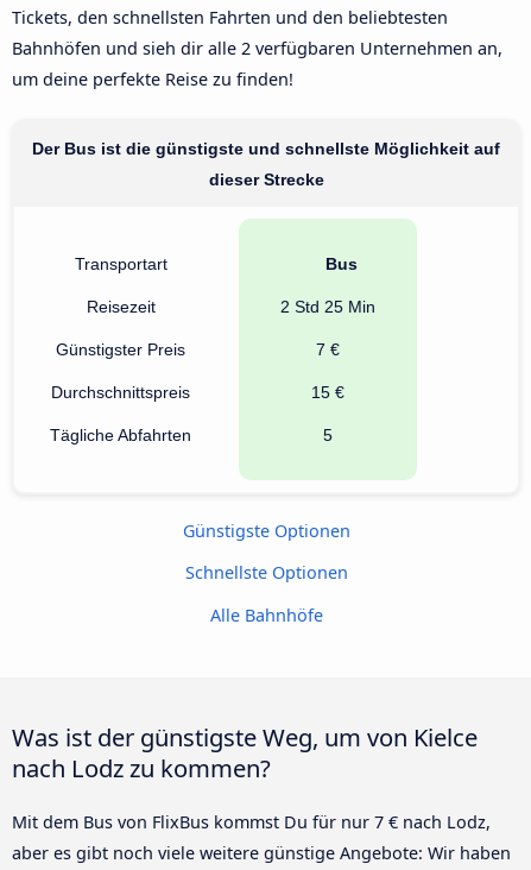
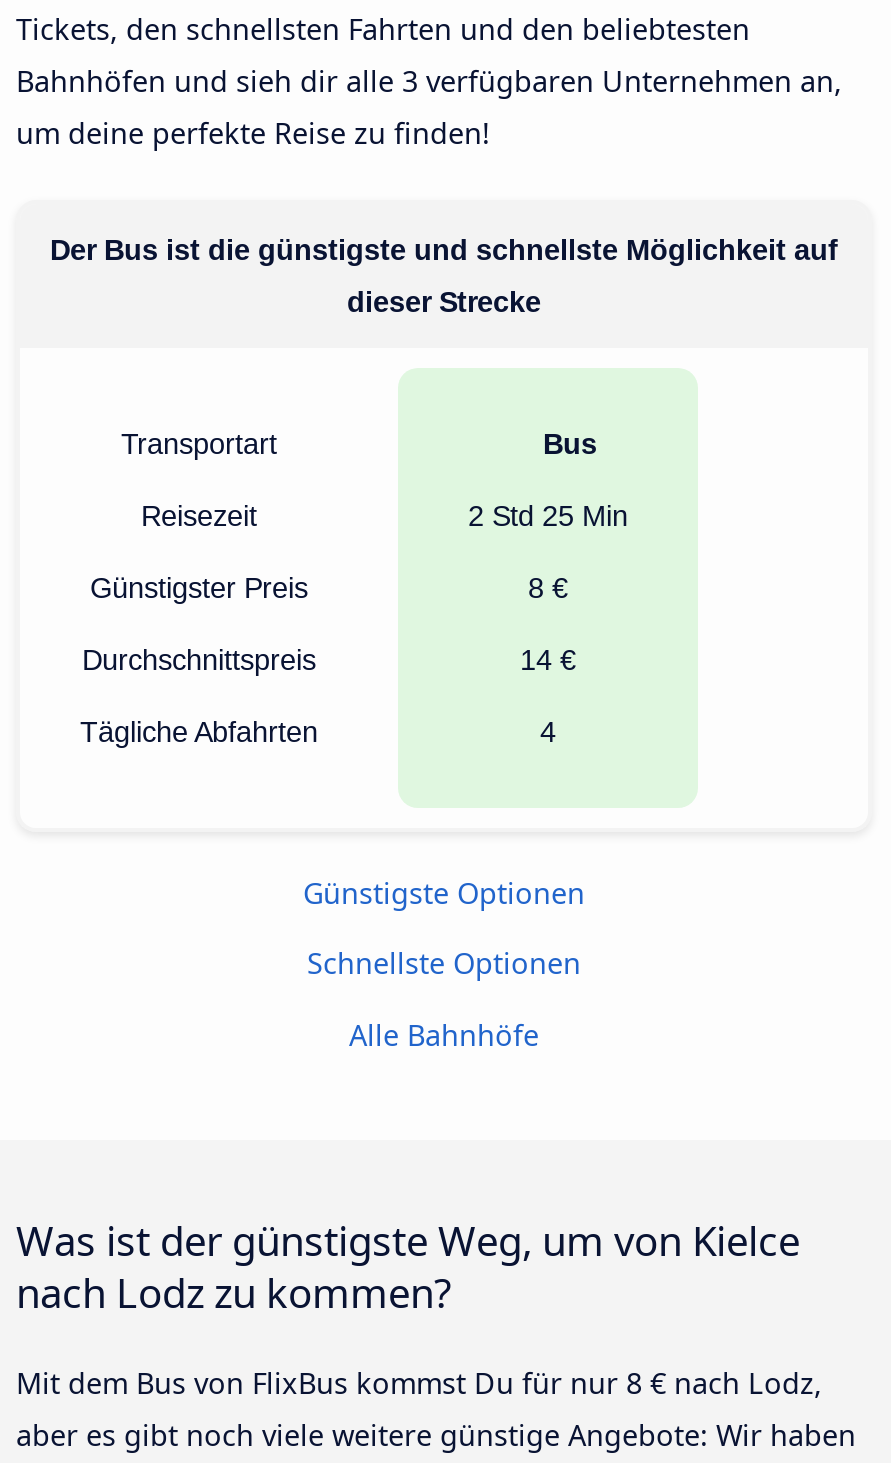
[12,37,502,59] Bahnhöfen und sieh dir alle 2 verfügbaren Unternehmen an, -> [16,62,842,100] Bahnhöfen und sieh dir alle 3 verfügbaren Unternehmen an,
[316,340,340,359] 7 € -> [528,572,568,604] 8 €
[311,382,344,401] 15 € -> [520,644,576,676] 14 €
[323,425,333,444] 5 -> [540,716,556,748] 4
[12,810,491,833] Mit dem Bus von FlixBus kommst Du für nur 7 € nach Lodz, -> [16,1363,822,1401] Mit dem Bus von FlixBus kommst Du für nur 8 € nach Lodz,

